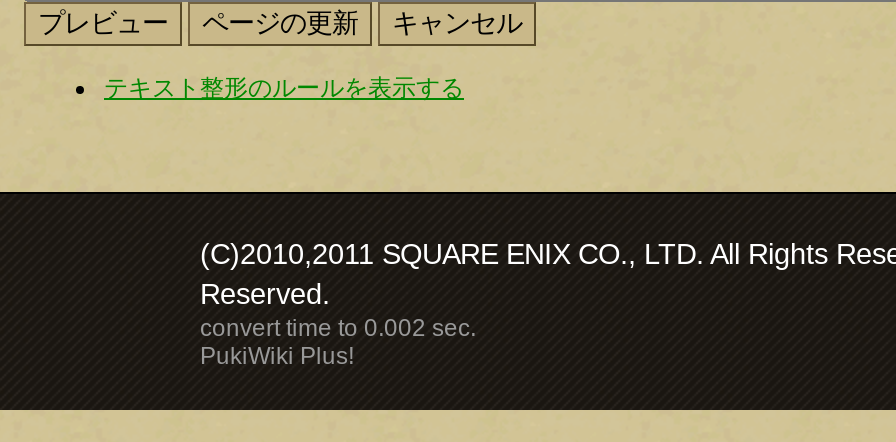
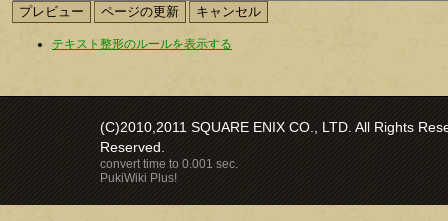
[200,314,476,342] convert time to 0.002 sec. -> [100,157,238,171] convert time to 0.001 sec.

